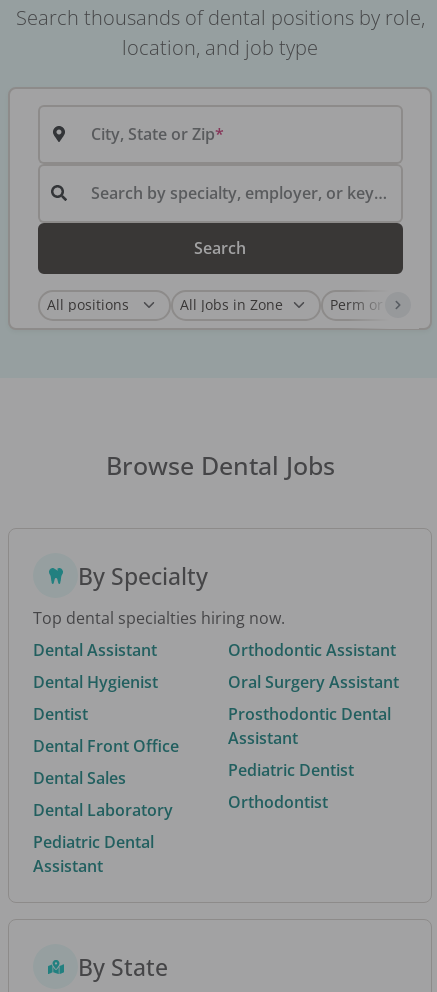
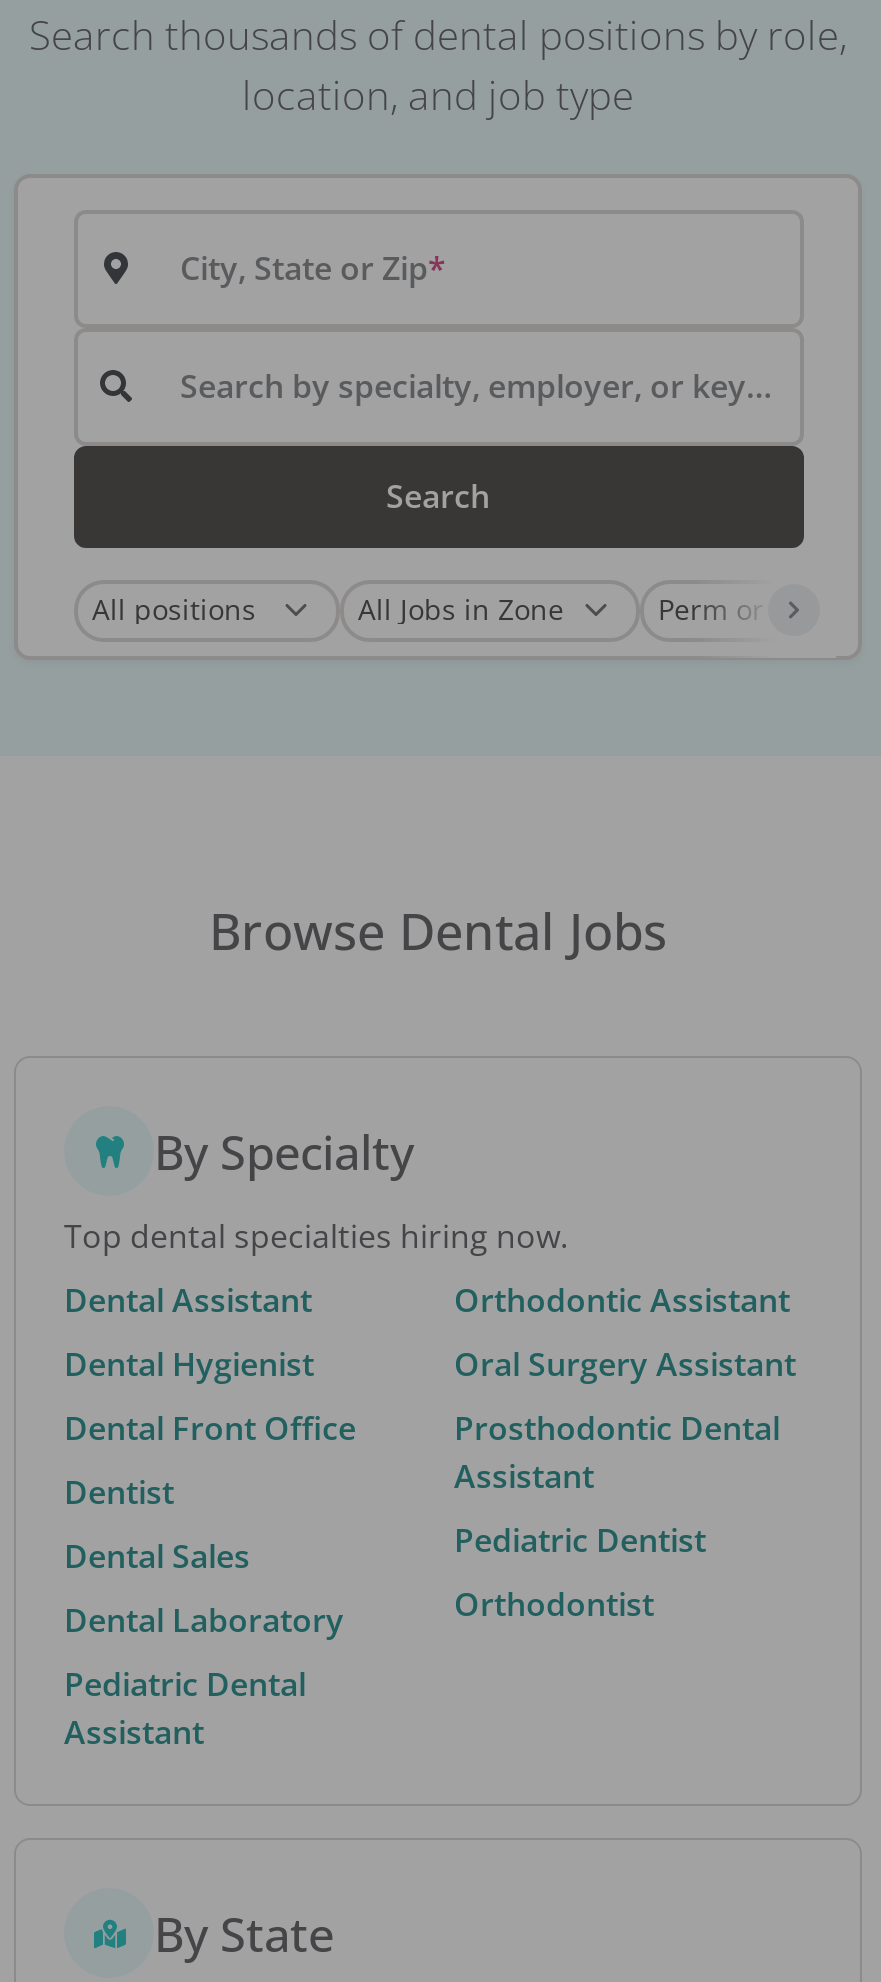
moved [33,703,88,725] -> [64,1471,174,1515]: Dentist
moved [33,735,179,757] -> [64,1407,356,1451]: Dental Front Office

